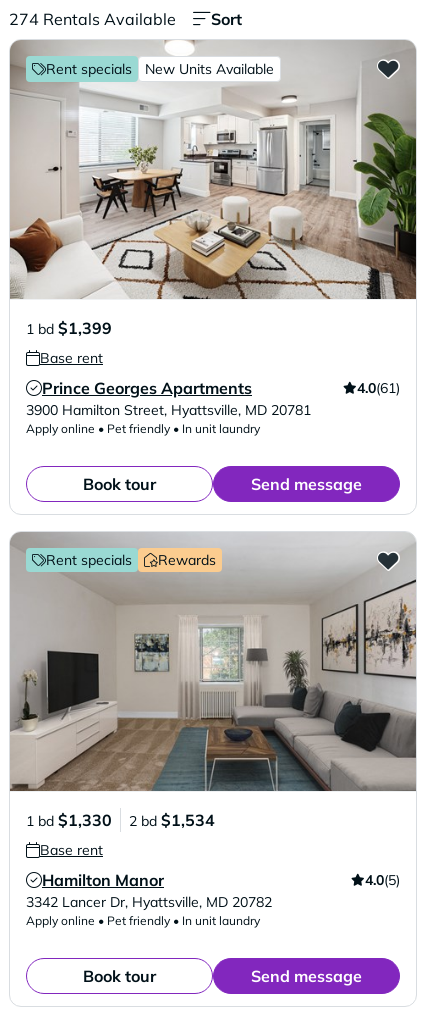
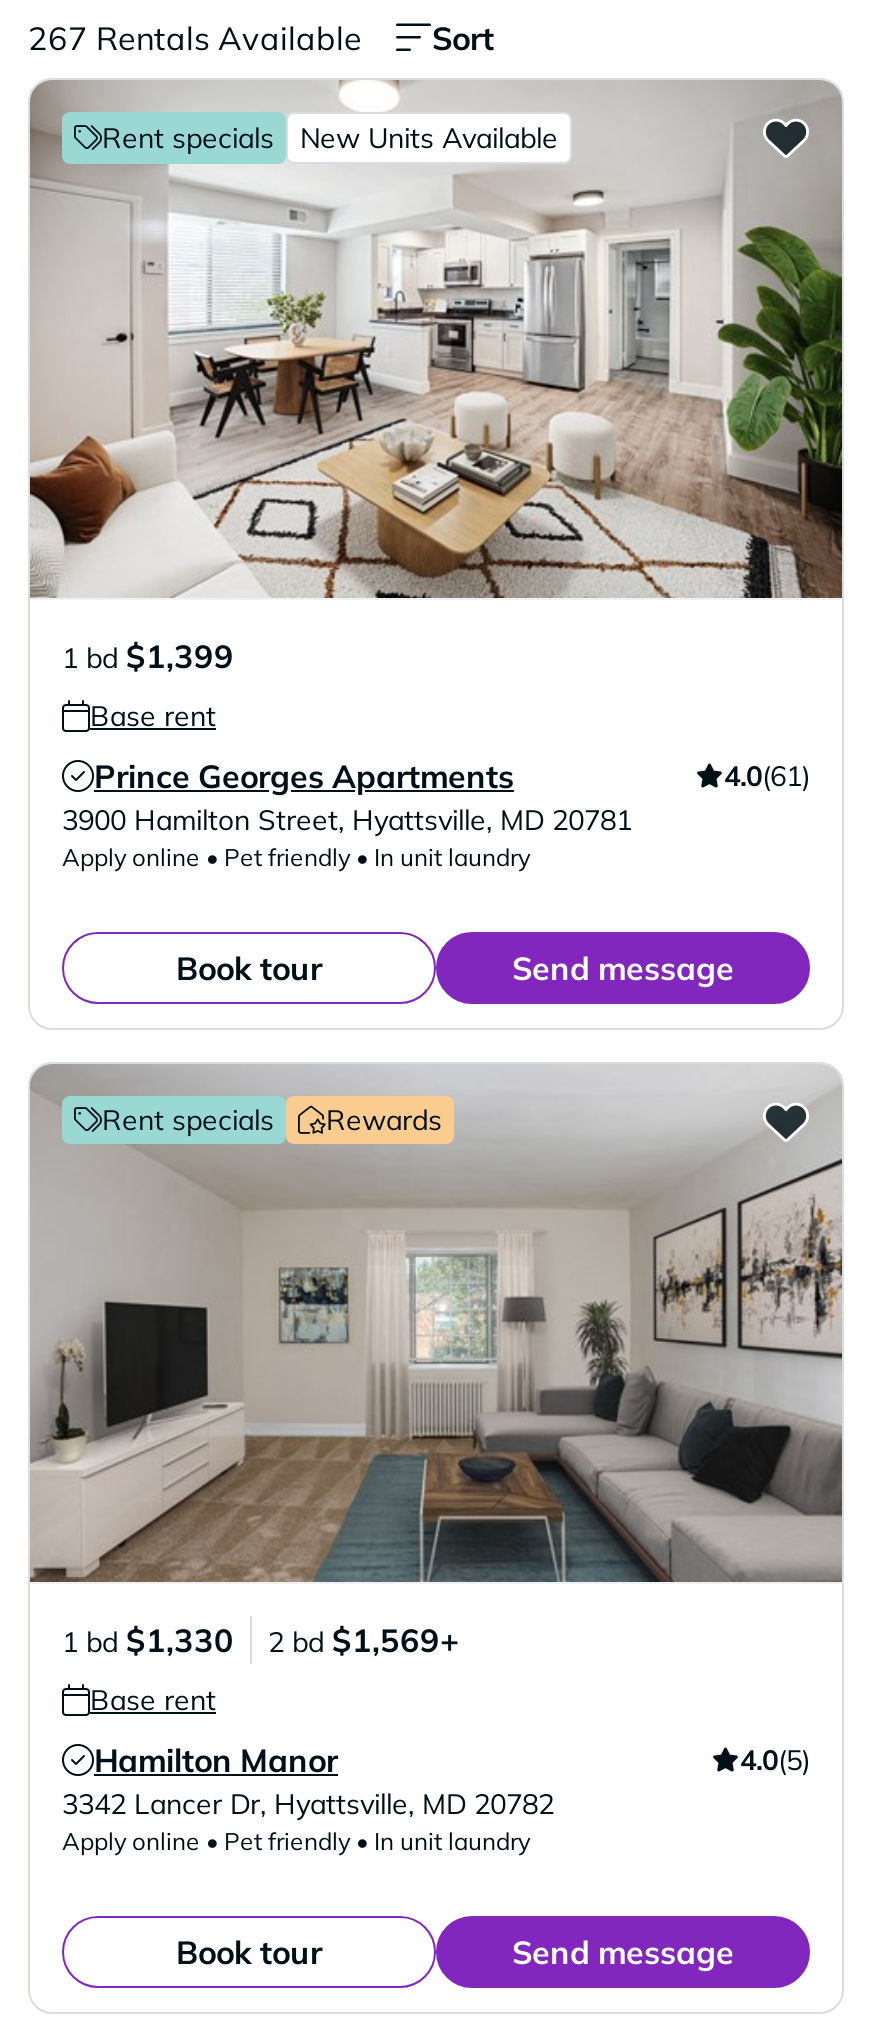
[9,9,176,29] 274 Rentals Available -> [28,18,362,58] 267 Rentals Available
[26,810,215,830] 1 bd $1,330 2 bd $1,534 -> [62,1620,460,1660] 1 bd $1,330 2 bd $1,569+

